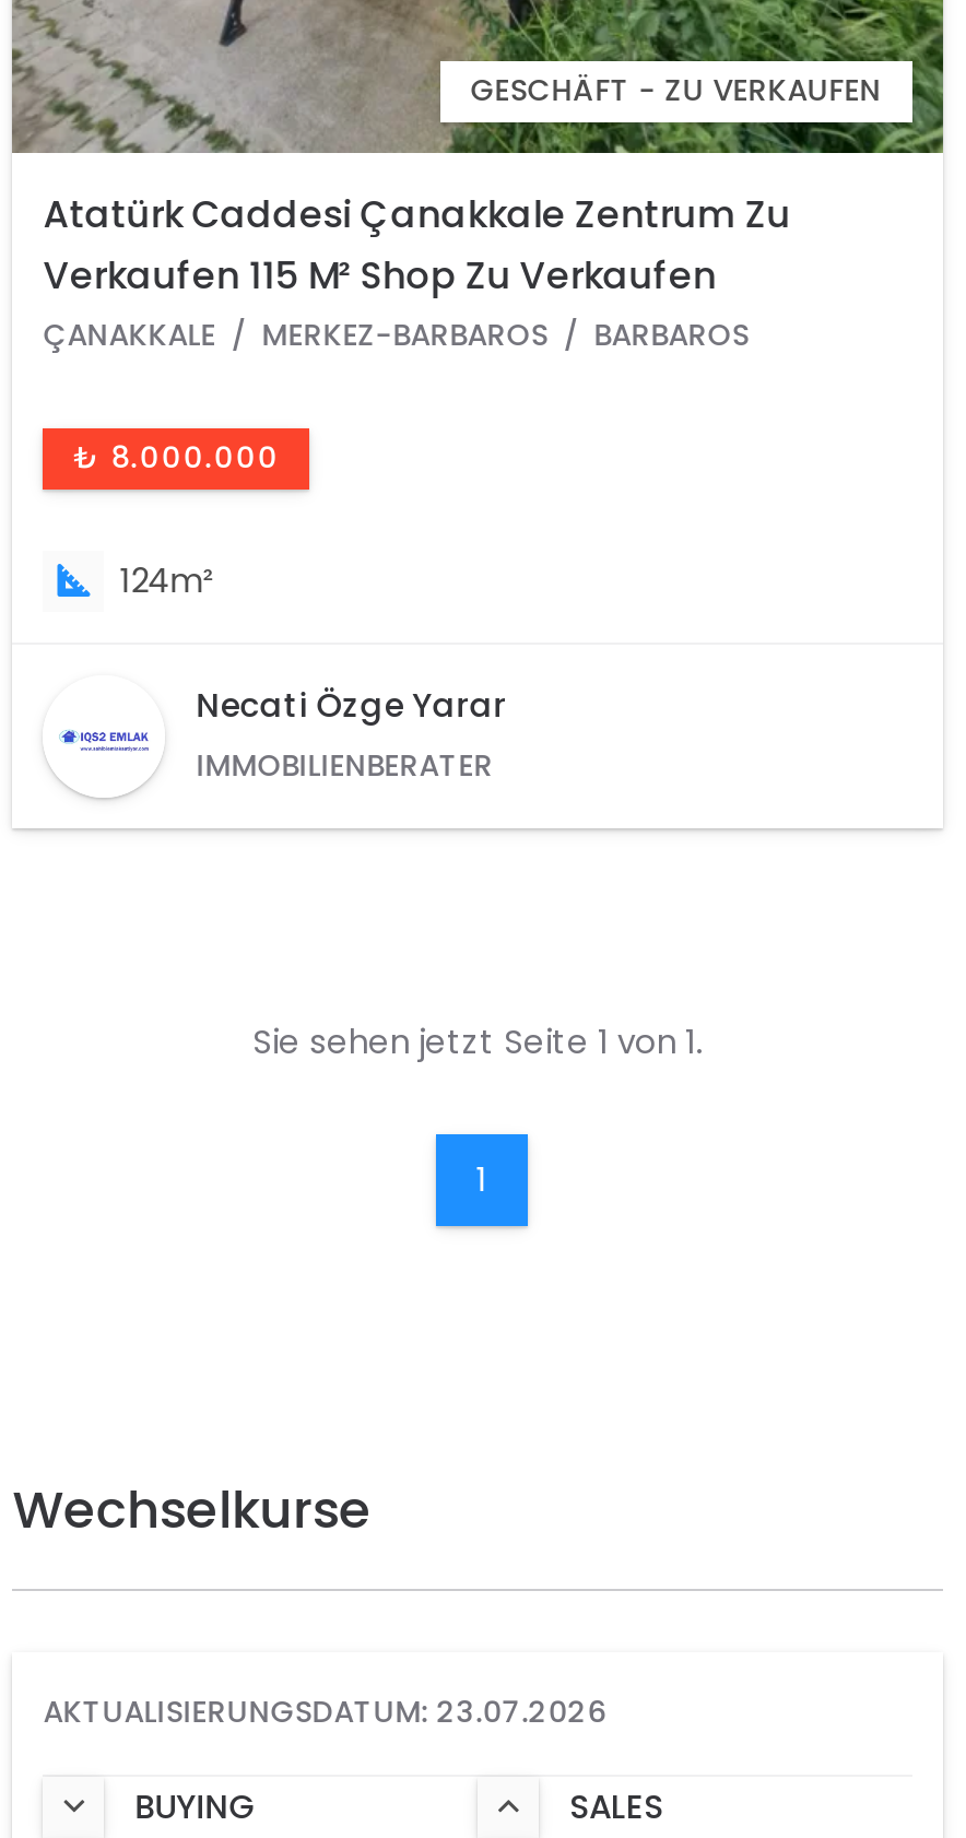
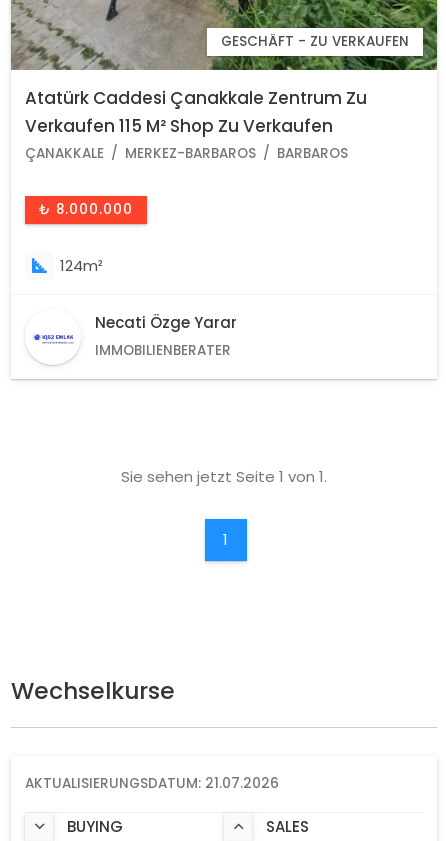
[43,1691,607,1732] AKTUALISIERUNGSDATUM: 23.07.2026 -> [25,774,279,793] AKTUALISIERUNGSDATUM: 21.07.2026

